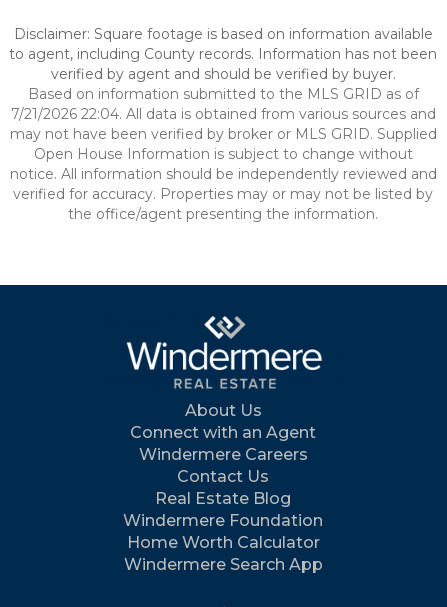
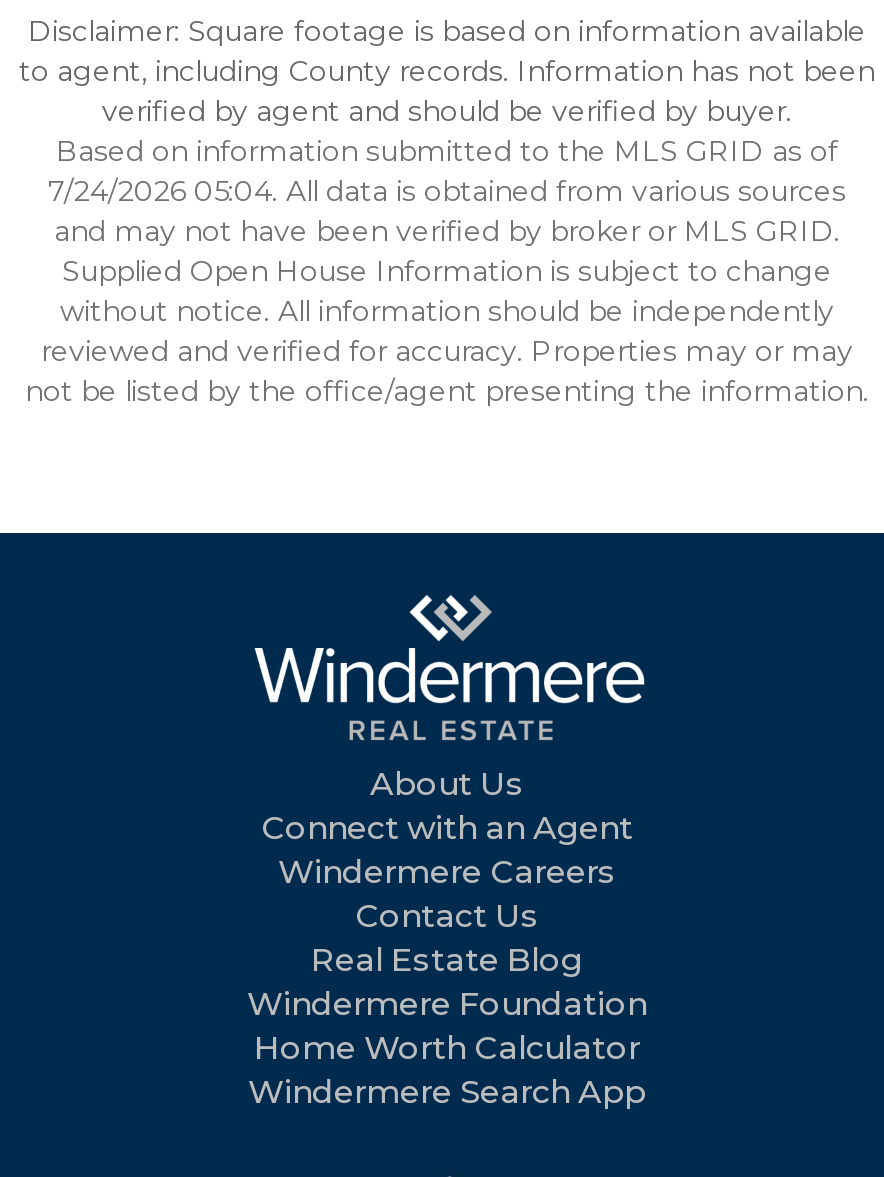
[9,105,436,223] 7/21/2026 22:04. All data is obtained from various sources and | may not have been verified by broker or MLS GRID. Supplied | Open House Information is subject to change without | notice. All information should be independently reviewed and | verified for accuracy. Properties may or may not be listed by | the office/agent presenting the information. -> [25,173,869,409] 7/24/2026 05:04. All data is obtained from various sources | and may not have been verified by broker or MLS GRID. | Supplied Open House Information is subject to change | without notice. All information should be independently | reviewed and verified for accuracy. Properties may or may | not be listed by the office/agent presenting the information.

